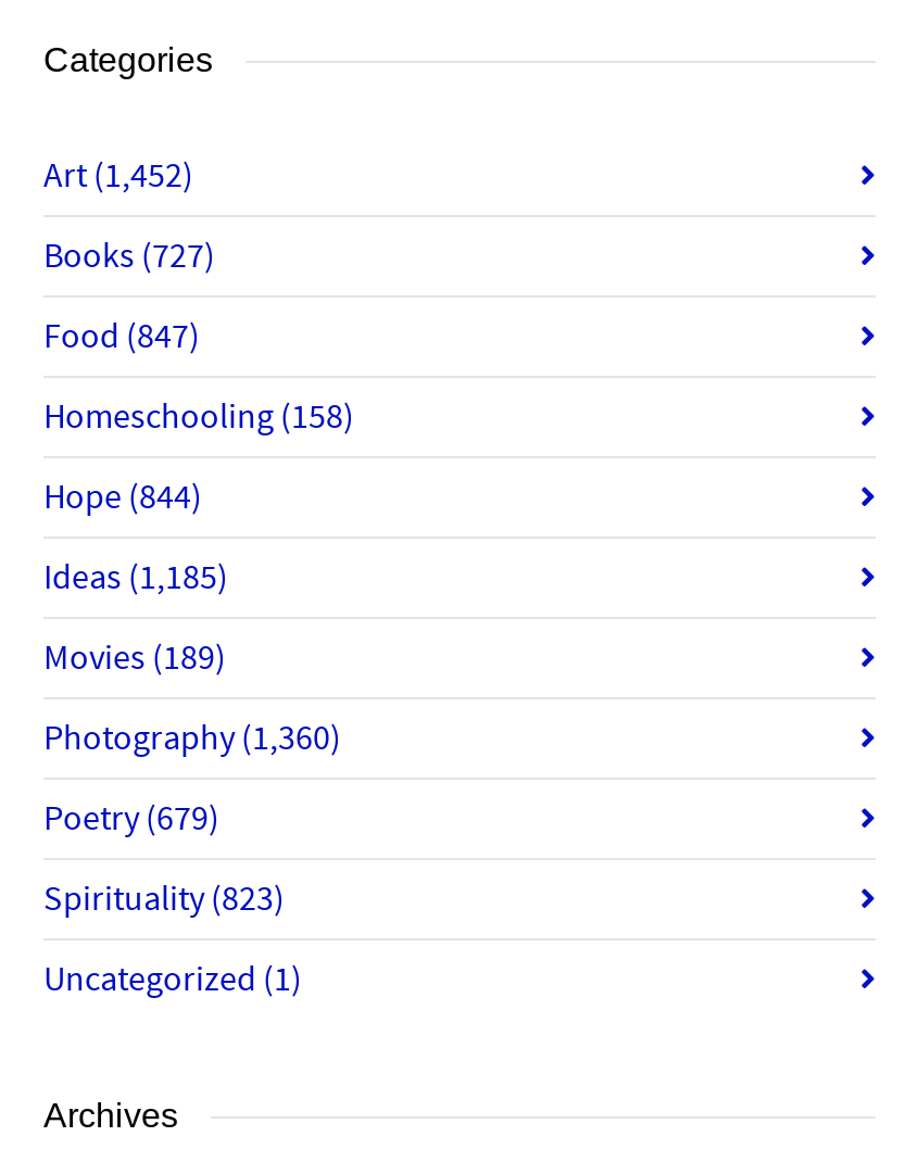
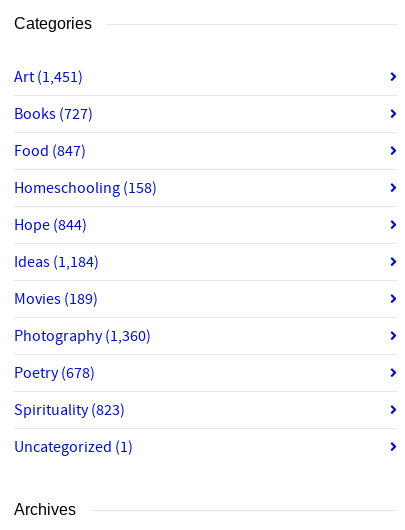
[43,154,193,197] Art (1,452) -> [14,67,83,87] Art (1,451)
[43,556,228,599] Ideas (1,185) -> [14,252,99,272] Ideas (1,184)
[43,797,219,840] Poetry (679) -> [14,363,95,383] Poetry (678)

